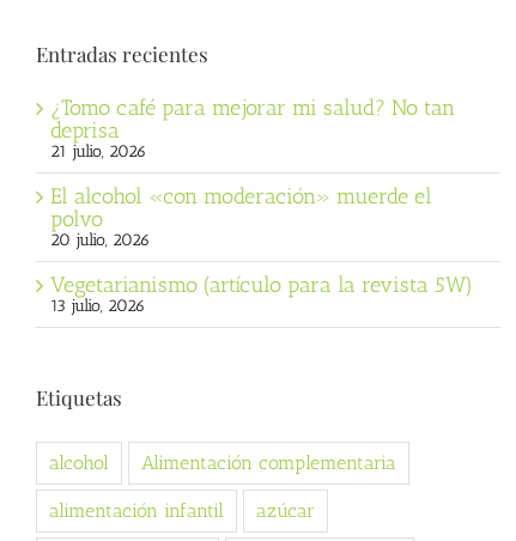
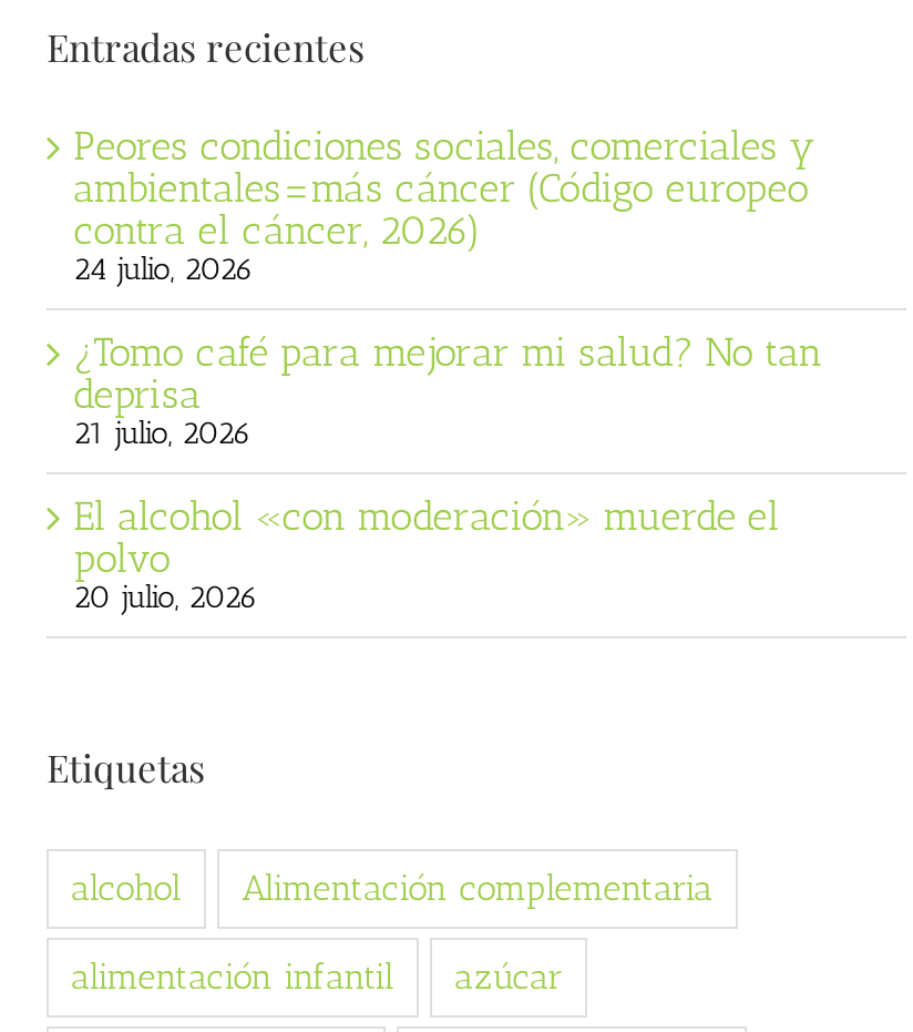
none -> [73,122,815,288] Peores condiciones sociales, comerciales y | ambientales=más cáncer (Código europeo | contra el cáncer, 2026) | 24 julio, 2026
moved [50,94,455,250] -> [73,328,822,616]: ¿Tomo café para mejorar mi salud? No tan | deprisa | 21 julio, 2026 | El alcohol «con moderación» muerde el | polvo | 20 julio, 2026
[50,272,473,316] Vegetarianismo (artículo para la revista 5W) | 13 julio, 2026 -> none

